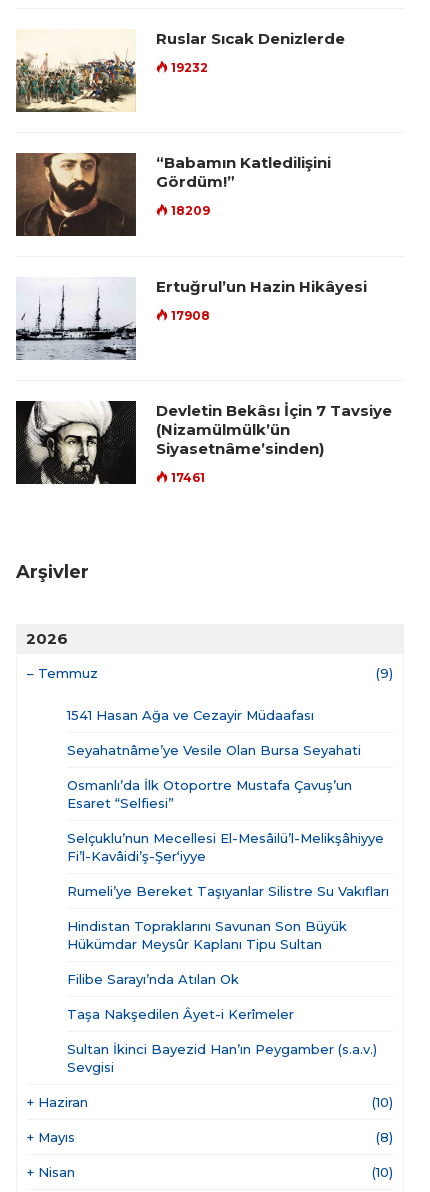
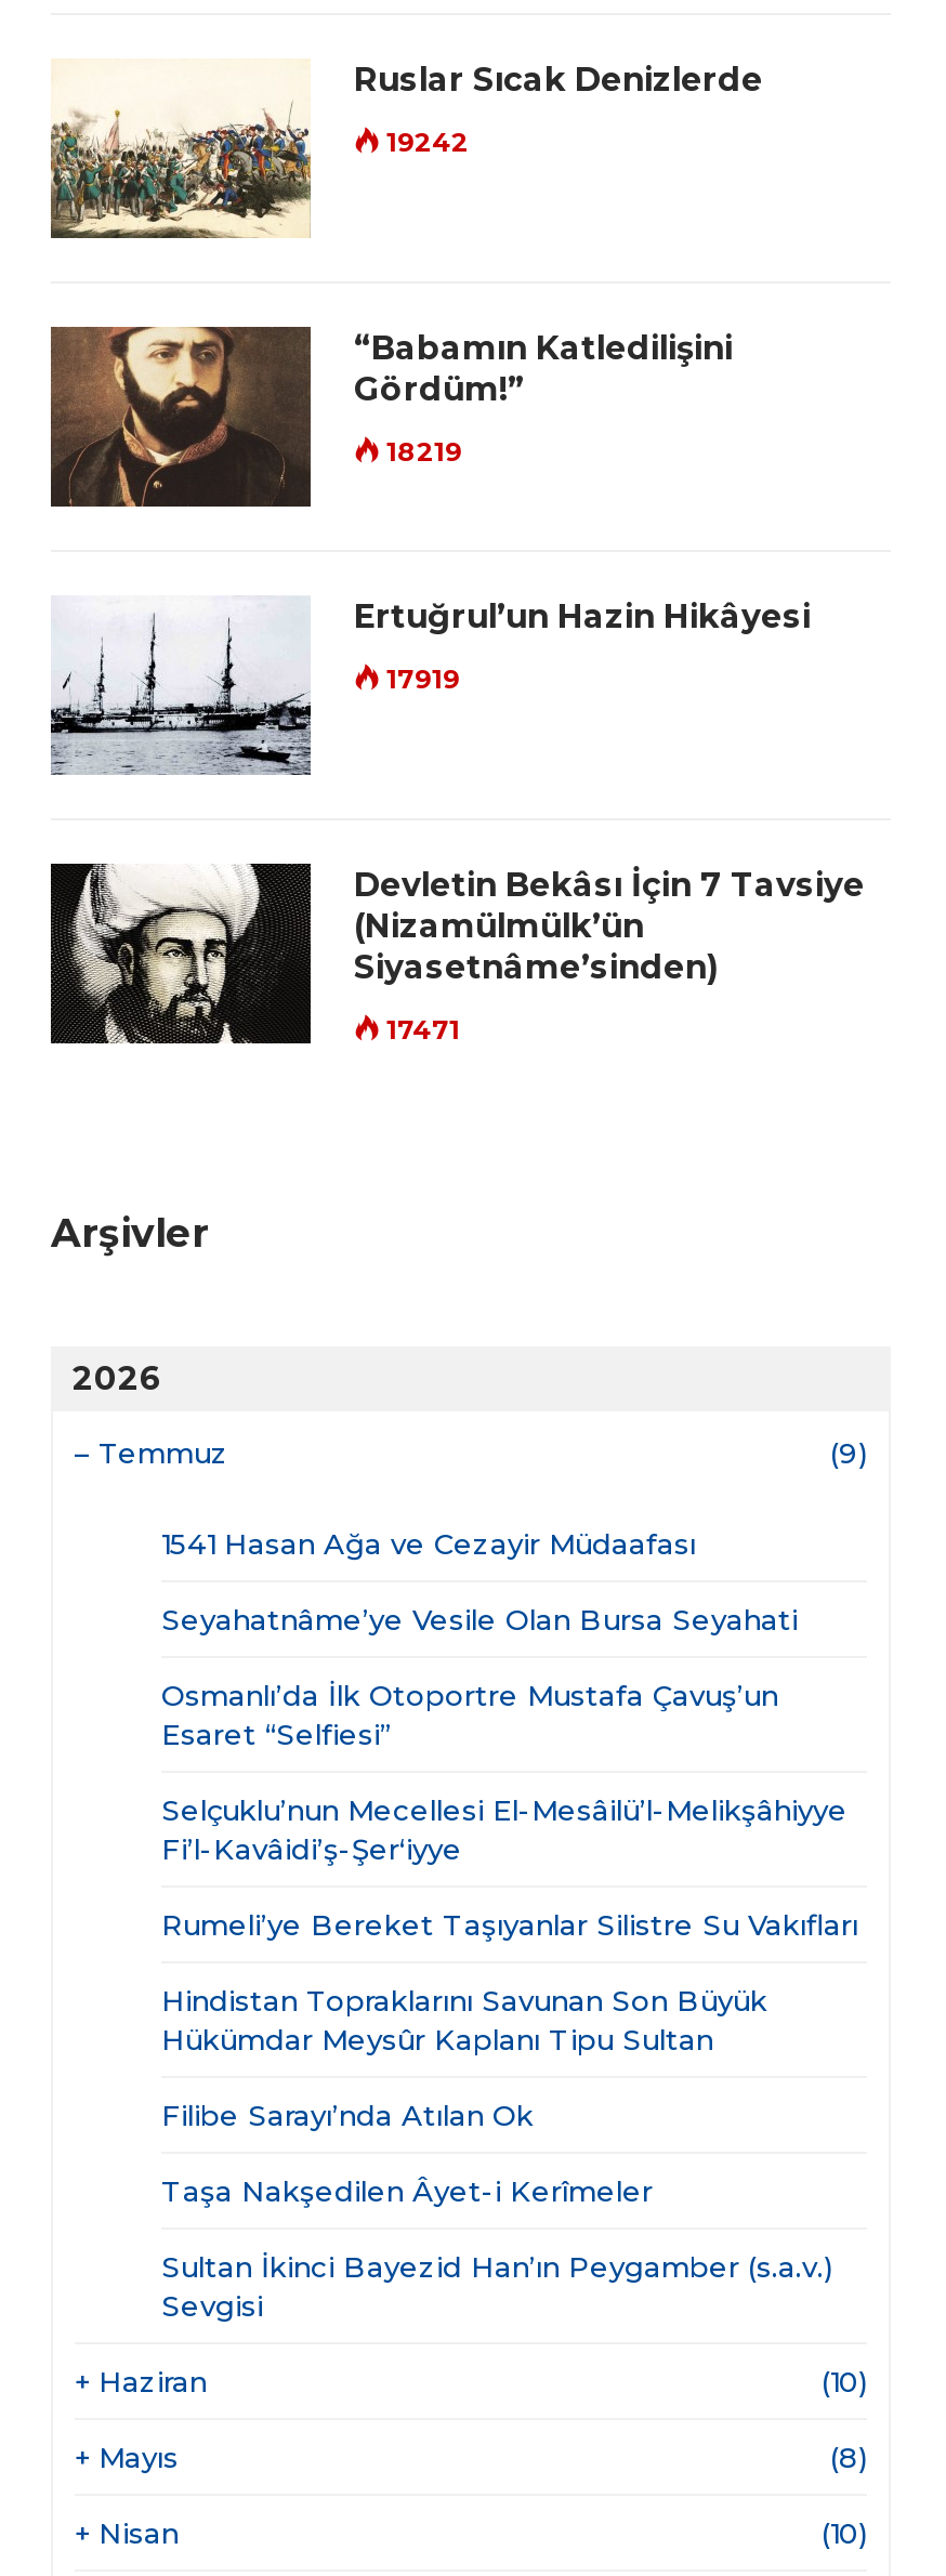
[168,60,208,75] 19232 -> [380,125,469,158] 19242
[168,203,210,218] 18209 -> [380,435,462,467] 18219
[168,308,210,323] 17908 -> [380,662,460,695] 17919
[168,470,205,485] 17461 -> [380,1013,460,1045] 17471

